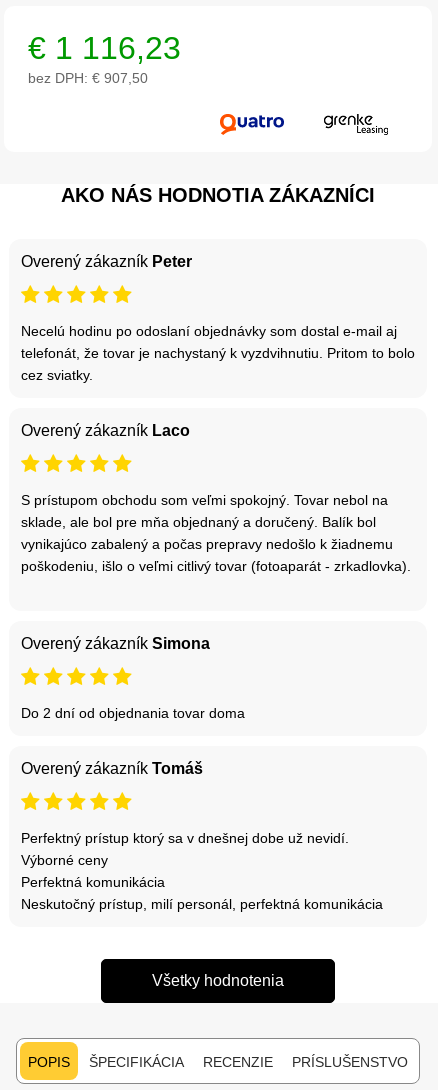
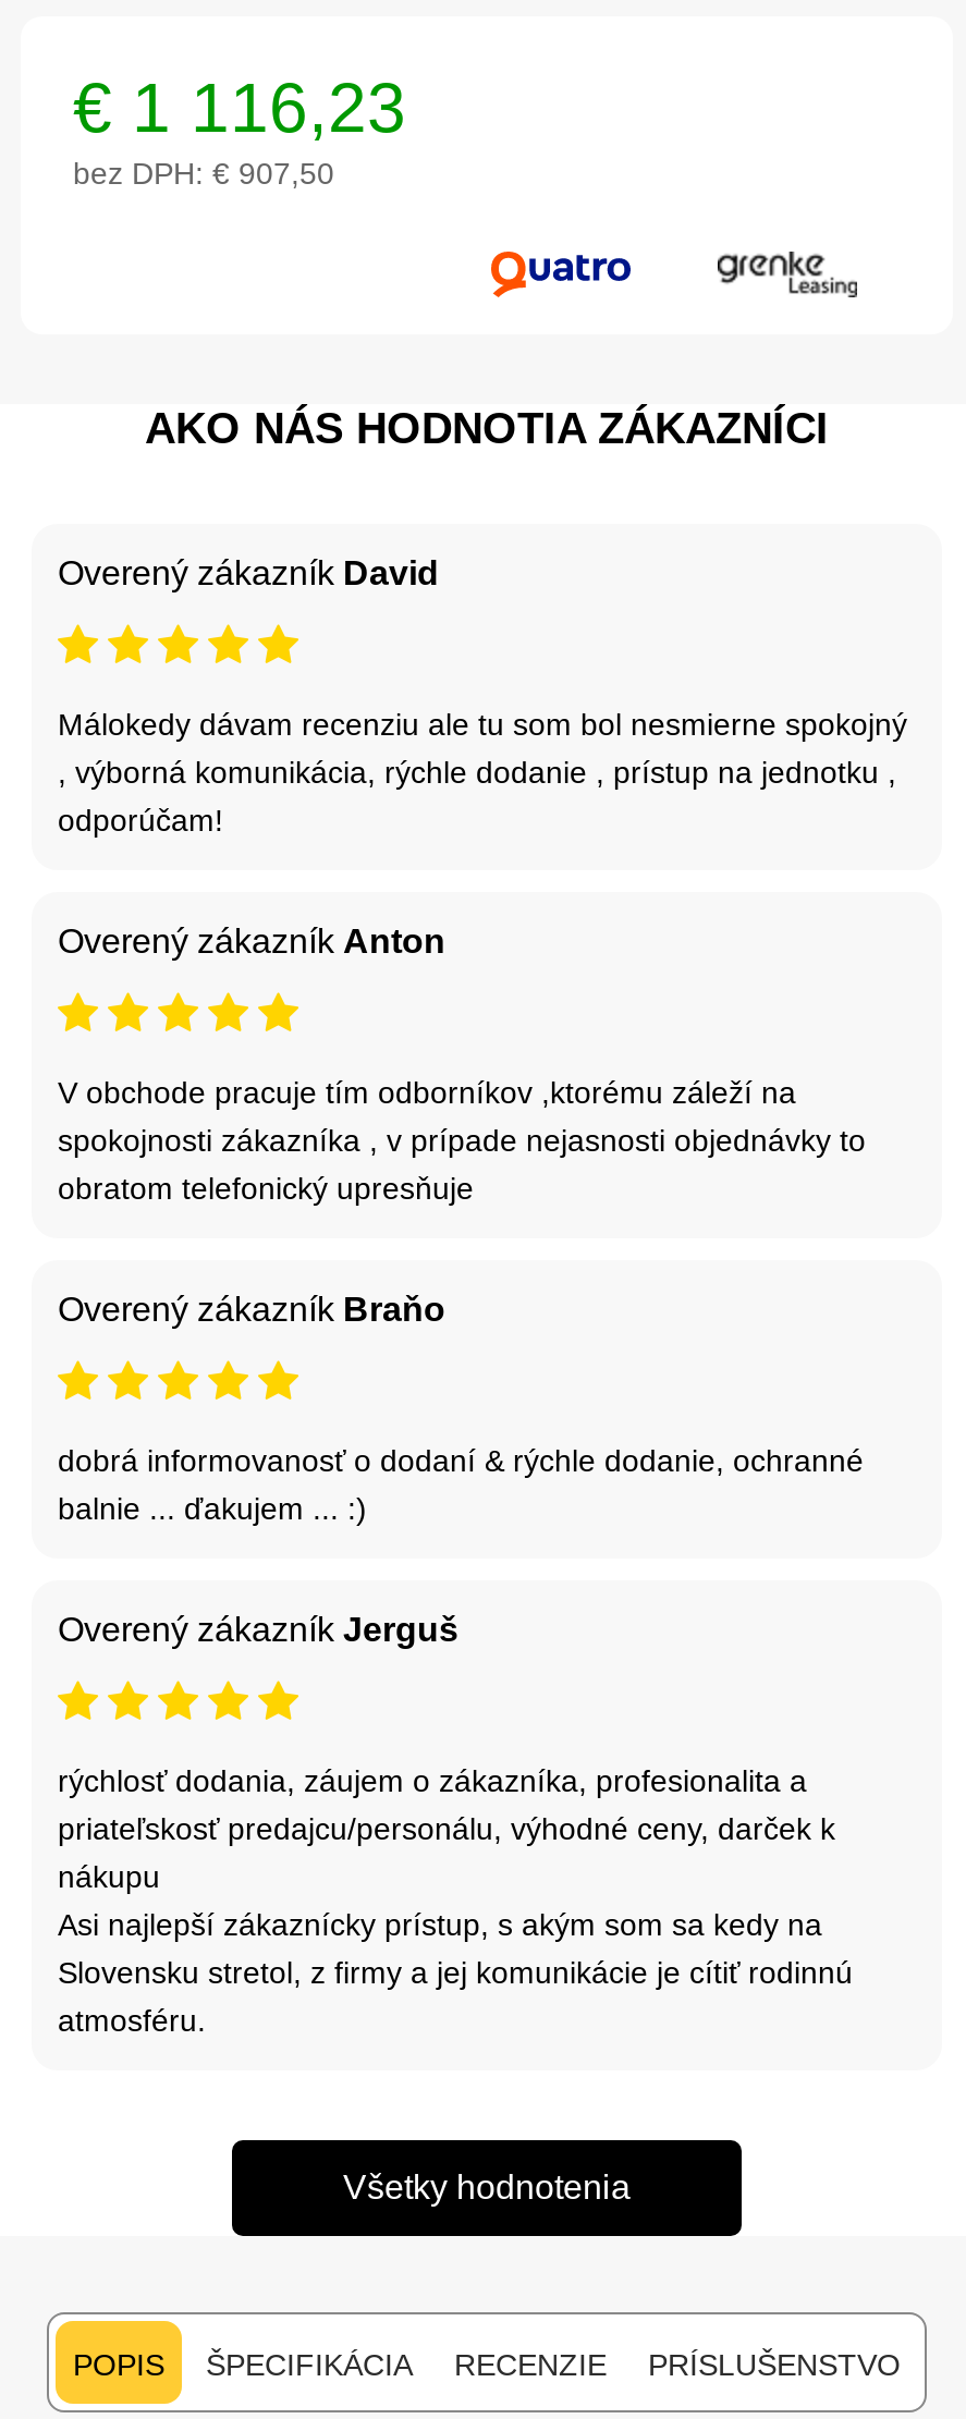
[21,253,192,270] Overený zákazník Peter -> [58,554,439,591] Overený zákazník David
[21,323,415,383] Necelú hodinu po odoslaní objednávky som dostal e-mail aj | telefonát, že tovar je nachystaný k vyzdvihnutiu. Pritom to bolo | cez sviatky. -> [58,706,907,837] Málokedy dávam recenziu ale tu som bol nesmierne spokojný | , výborná komunikácia, rýchle dodanie , prístup na jednotku , | odporúčam!
[21,422,190,439] Overený zákazník Laco -> [58,922,445,959] Overený zákazník Anton
[21,492,411,574] S prístupom obchodu som veľmi spokojný. Tovar nebol na | sklade, ale bol pre mňa objednaný a doručený. Balík bol | vynikajúco zabalený a počas prepravy nedošlo k žiadnemu | poškodeniu, išlo o veľmi citlivý tovar (fotoaparát - zrkadlovka). -> [58,1074,866,1205] V obchode pracuje tím odborníkov ,ktorému záleží na | spokojnosti zákazníka , v prípade nejasnosti objednávky to | obratom telefonický upresňuje
[21,635,210,652] Overený zákazník Simona -> [58,1290,445,1327] Overený zákazník Braňo
[21,705,245,721] Do 2 dní od objednania tovar doma -> [58,1442,864,1525] dobrá informovanosť o dodaní & rýchle dodanie, ochranné | balnie ... ďakujem ... :)
[21,760,203,777] Overený zákazník Tomáš -> [58,1610,458,1647] Overený zákazník Jerguš
[21,830,383,912] Perfektný prístup ktorý sa v dnešnej dobe už nevidí. | Výborné ceny | Perfektná komunikácia | Neskutočný prístup, milí personál, perfektná komunikácia -> [58,1763,853,2037] rýchlosť dodania, záujem o zákazníka, profesionalita a | priateľskosť predajcu/personálu, výhodné ceny, darček k | nákupu | Asi najlepší zákaznícky prístup, s akým som sa kedy na | Slovensku stretol, z firmy a jej komunikácie je cítiť rodinnú | atmosféru.

